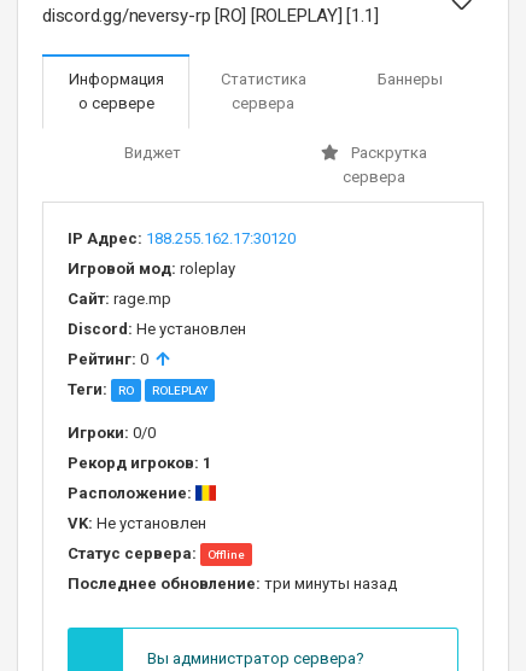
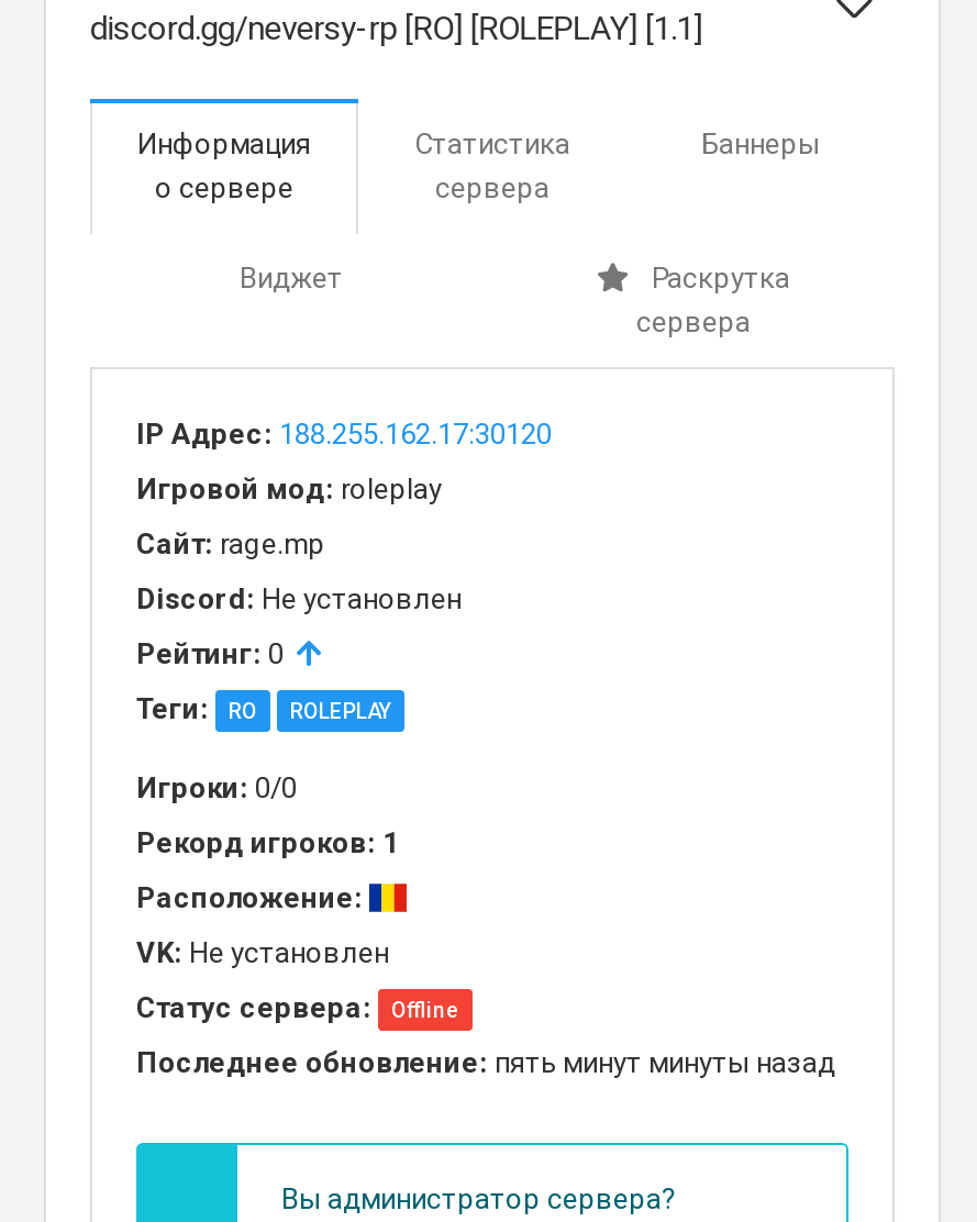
[68,574,397,593] Последнее обновление: три минуты назад -> [136,1046,835,1079] Последнее обновление: пять минут минуты назад

